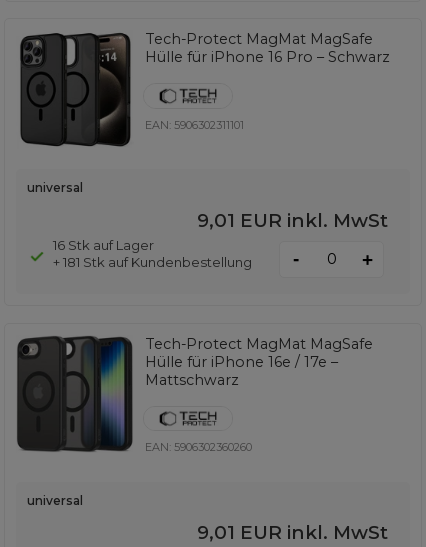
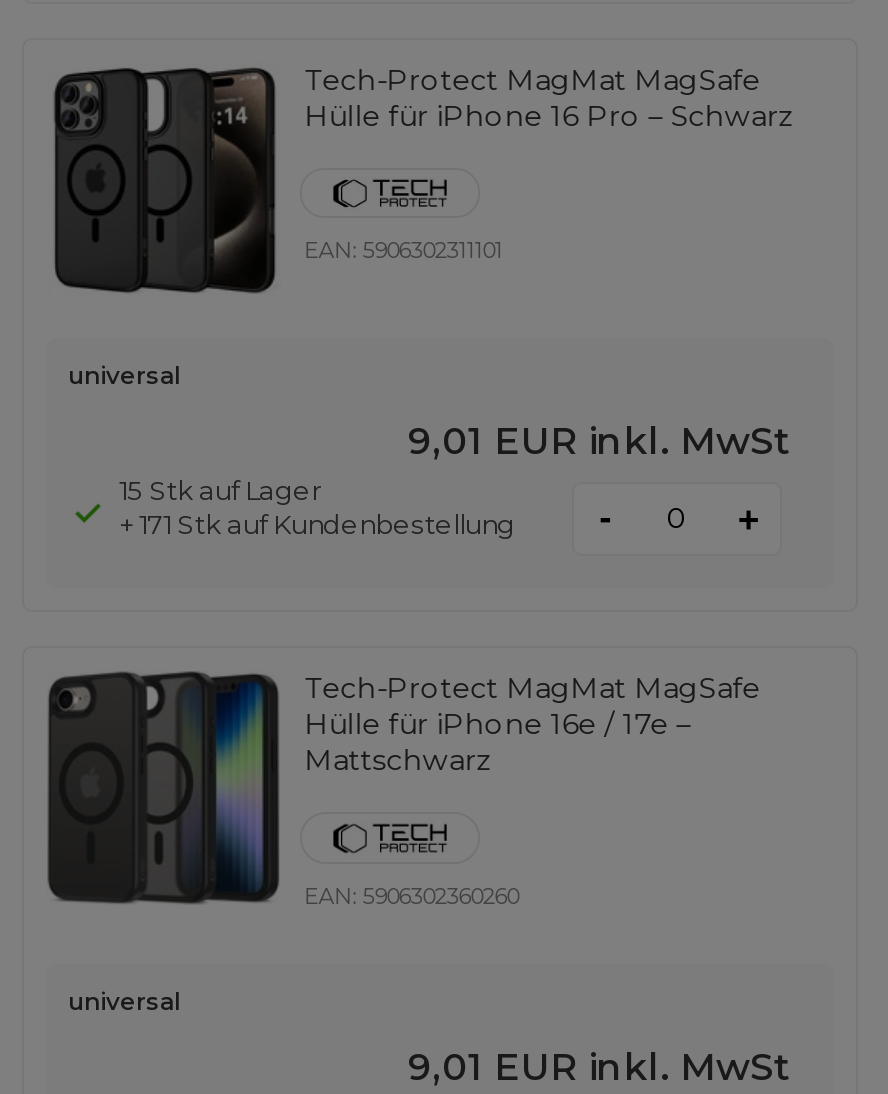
[52,237,153,253] 16 Stk auf Lager -> [119,474,321,506] 15 Stk auf Lager
[52,254,251,270] + 181 Stk auf Kundenbestellung -> [119,508,515,540] + 171 Stk auf Kundenbestellung

